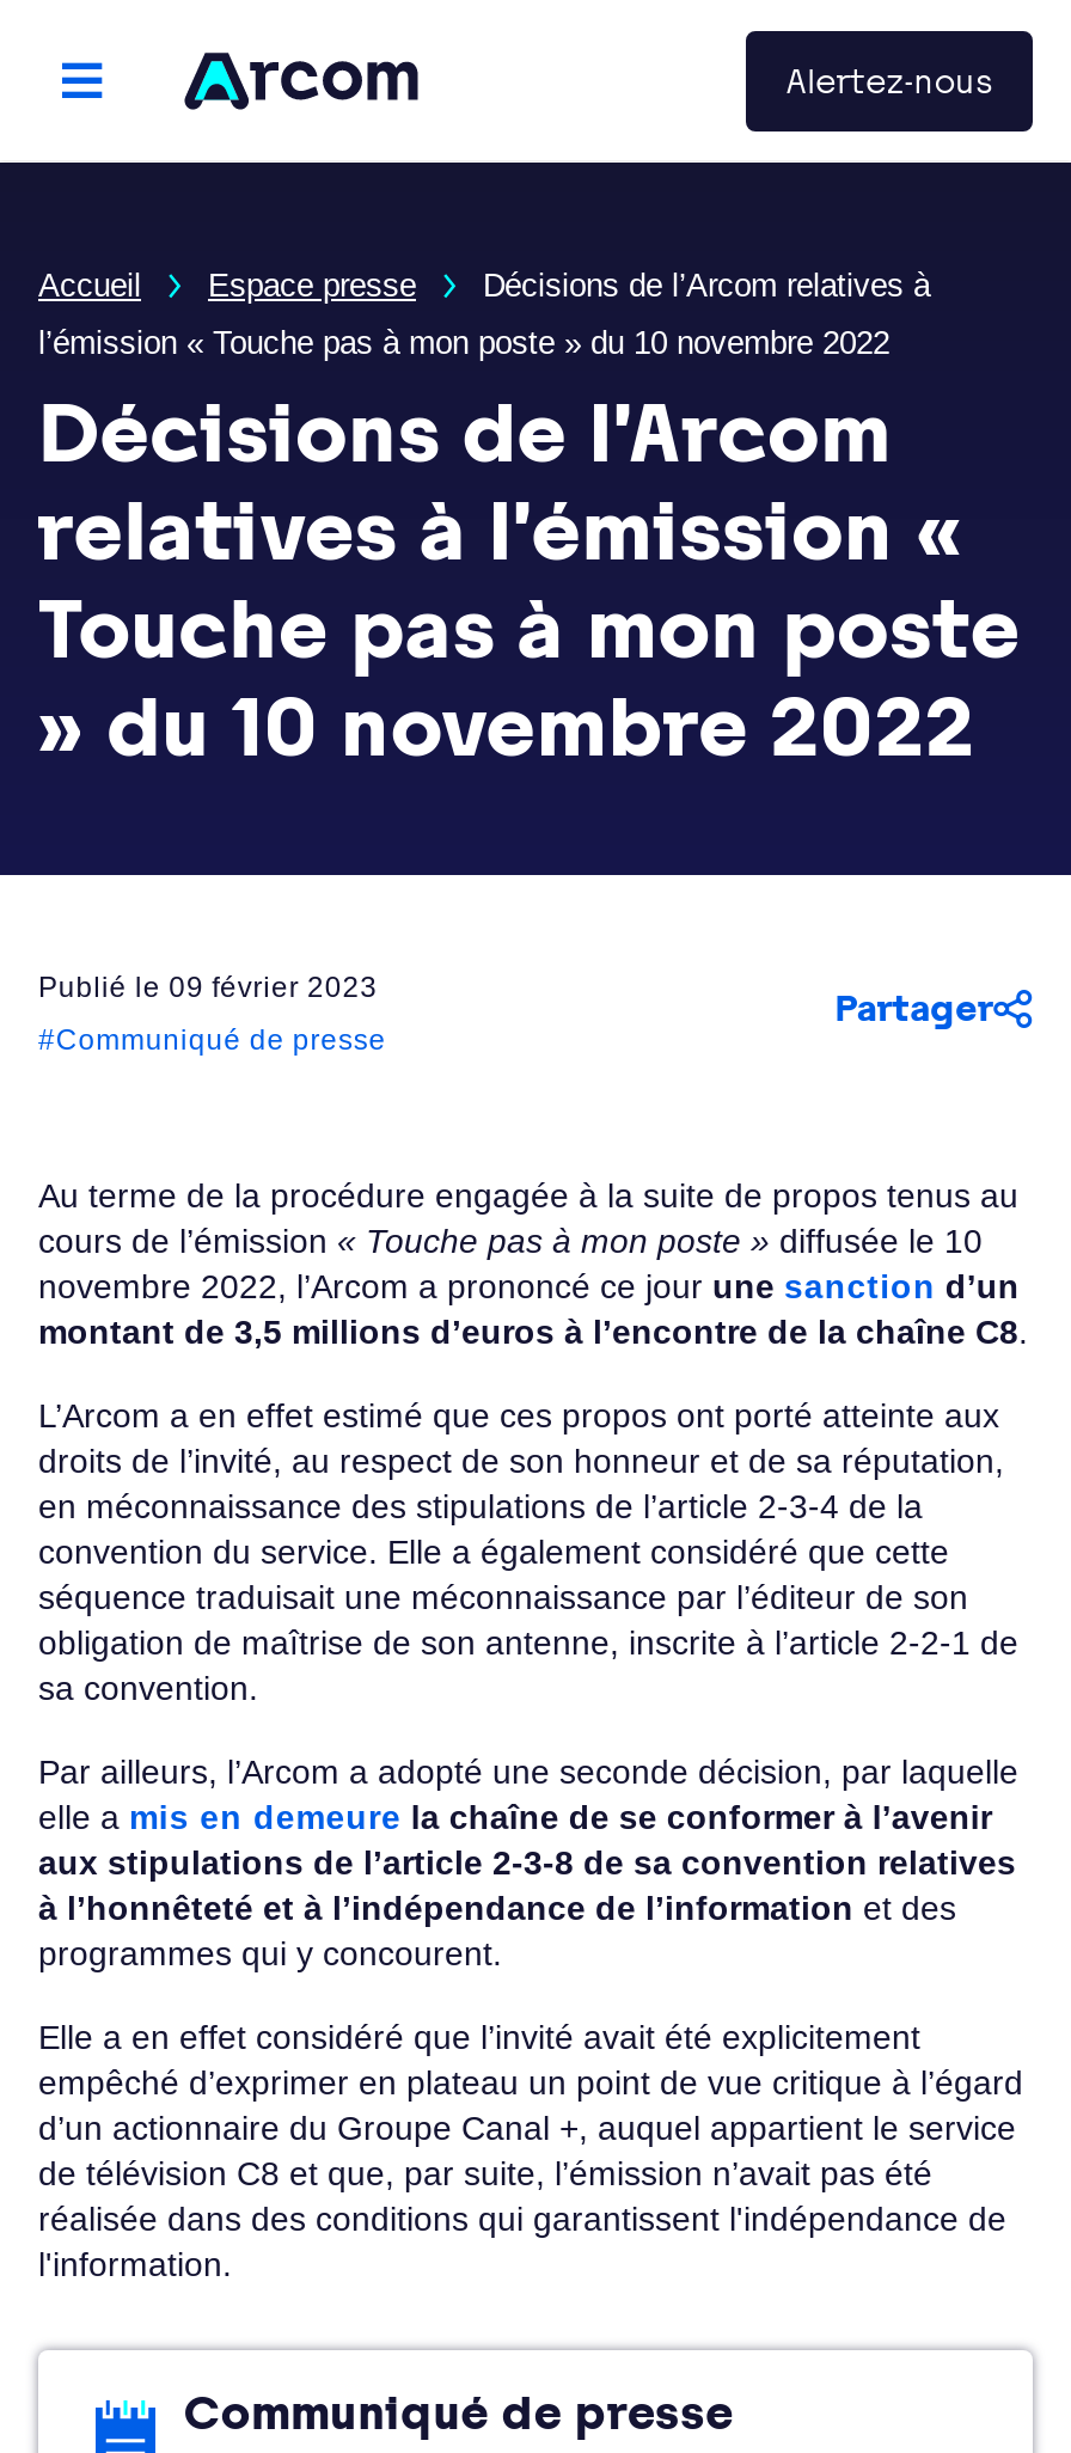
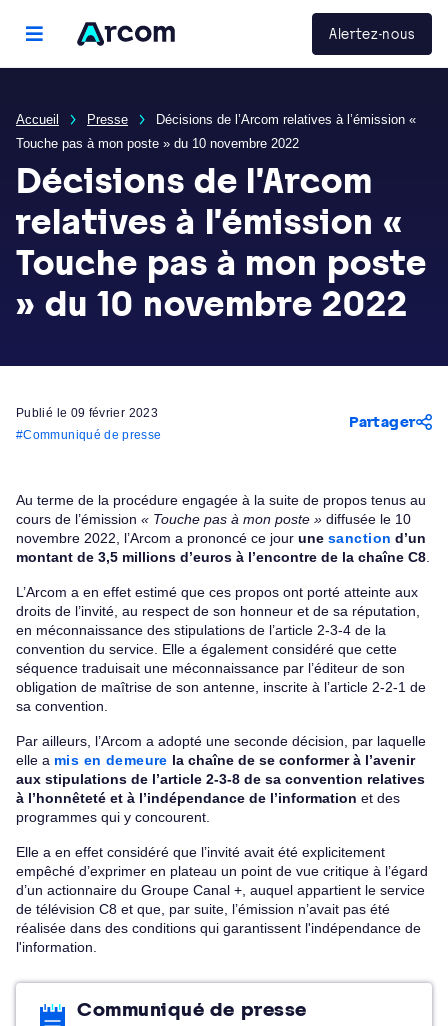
[208,268,930,304] Espace presse | Décisions de l’Arcom relatives à -> [87,112,416,127] Presse | Décisions de l’Arcom relatives à l’émission «
[38,325,889,361] l’émission « Touche pas à mon poste » du 10 novembre 2022 -> [16,136,299,151] Touche pas à mon poste » du 10 novembre 2022

